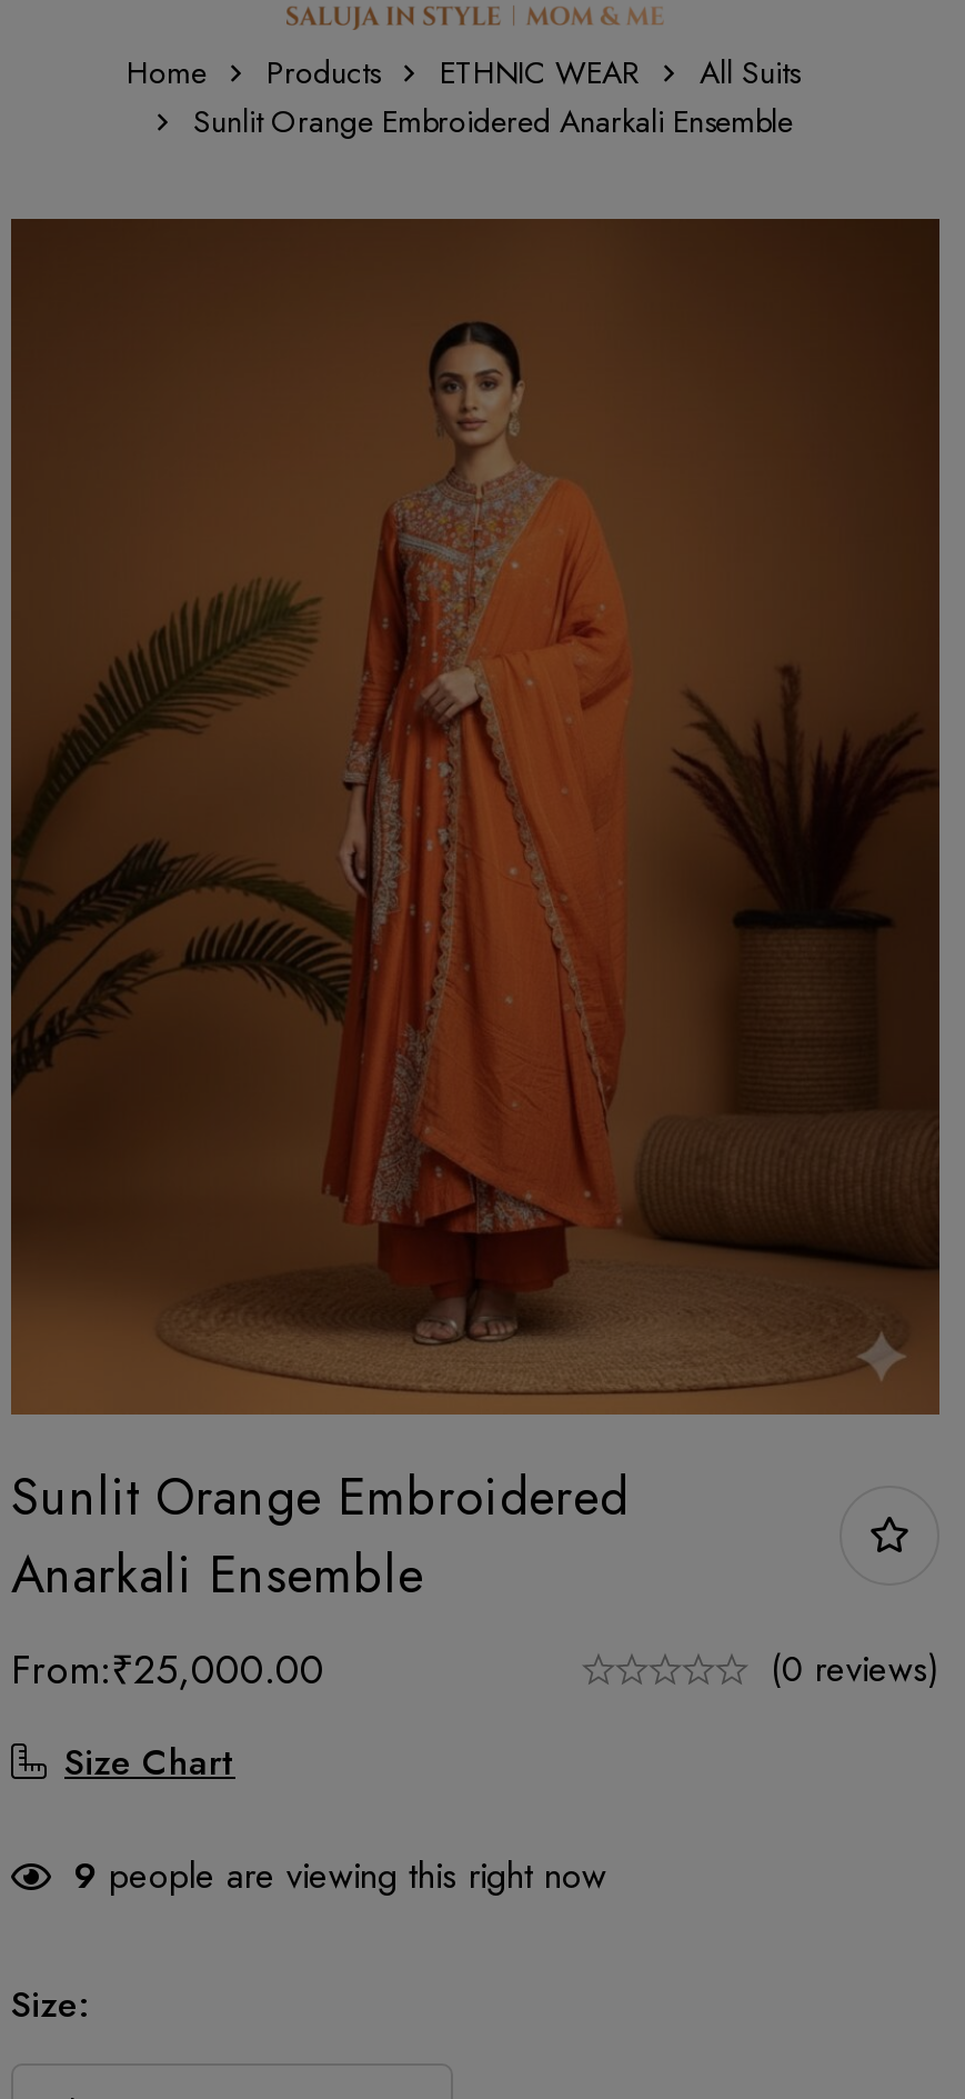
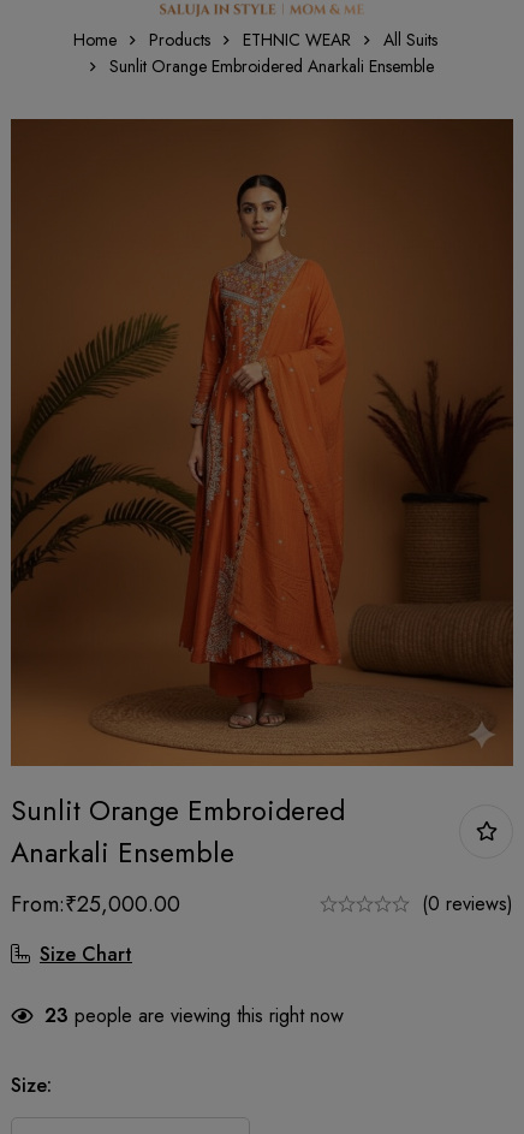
[73,1851,606,1902] 9 people are viewing this right now -> [44,1002,344,1030] 23 people are viewing this right now

